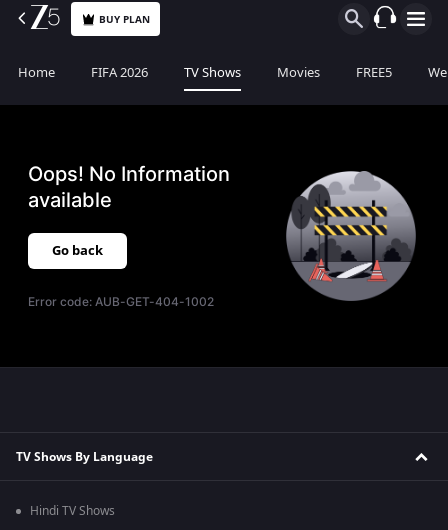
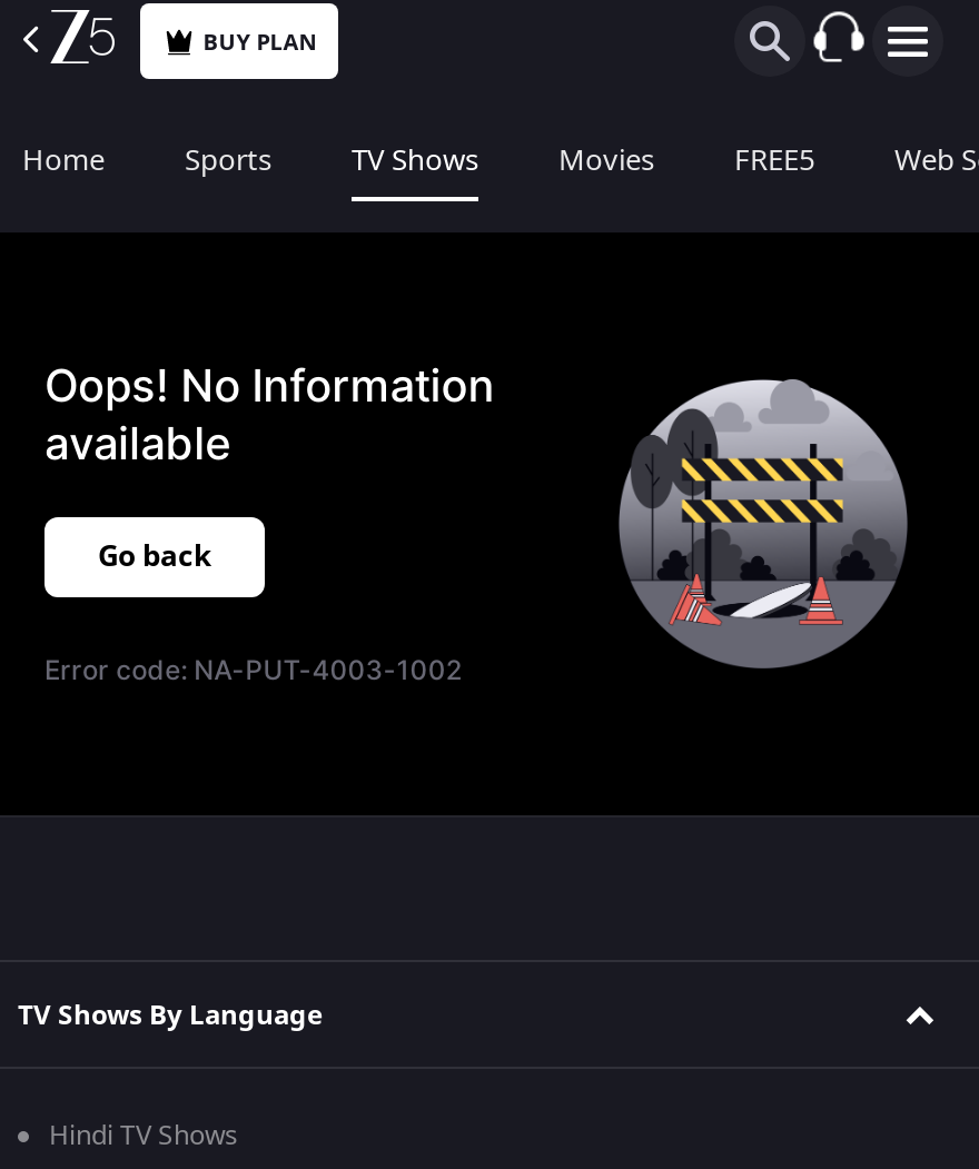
[91,63,148,82] FIFA 2026 -> [185,139,271,181] Sports
[28,294,214,309] Error code: AUB-GET-404-1002 -> [44,653,461,686] Error code: NA-PUT-4003-1002

